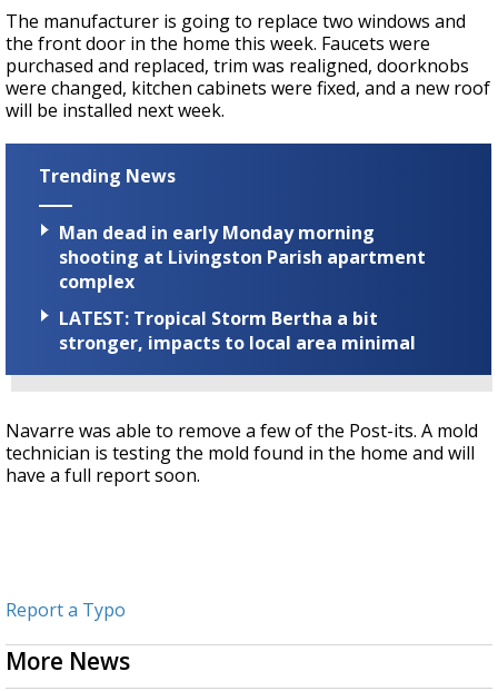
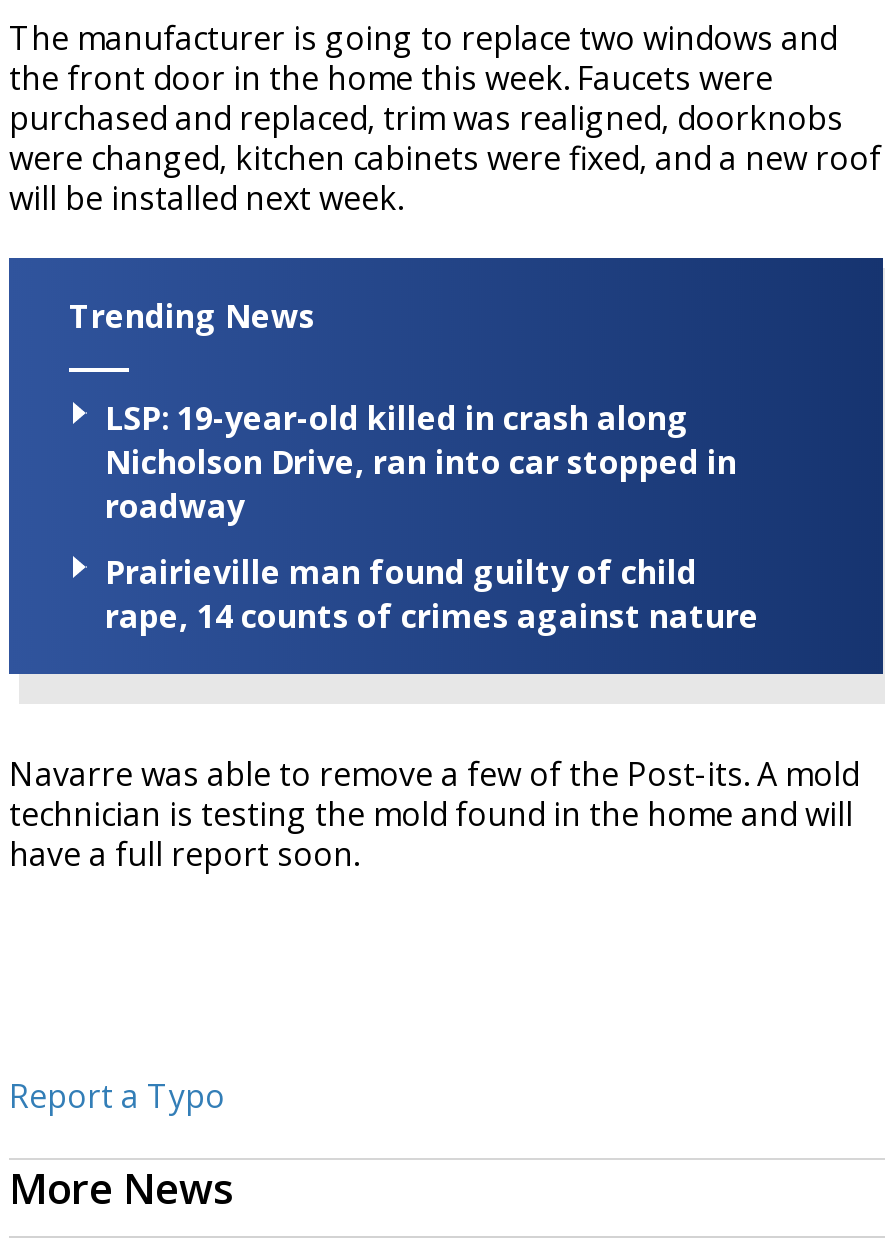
[59,220,426,293] Man dead in early Monday morning | shooting at Livingston Parish apartment | complex -> [105,395,737,527] LSP: 19-year-old killed in crash along | Nicholson Drive, ran into car stopped in | roadway
[59,306,416,355] LATEST: Tropical Storm Bertha a bit | stronger, impacts to local area minimal -> [105,550,759,638] Prairieville man found guilty of child | rape, 14 counts of crimes against nature

